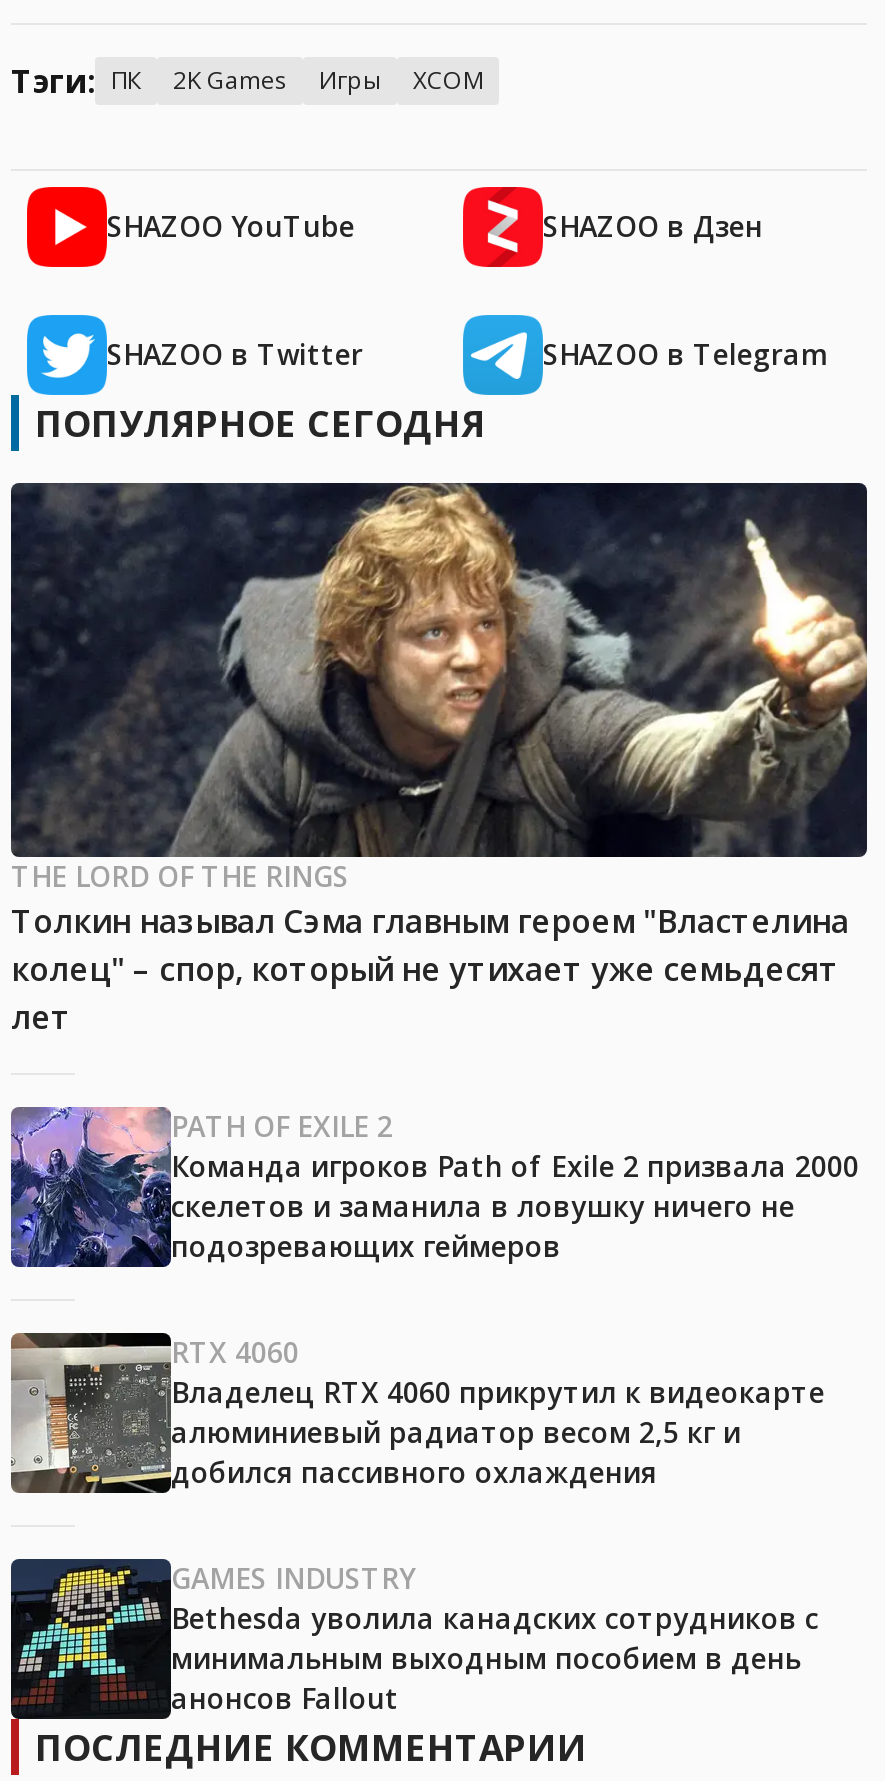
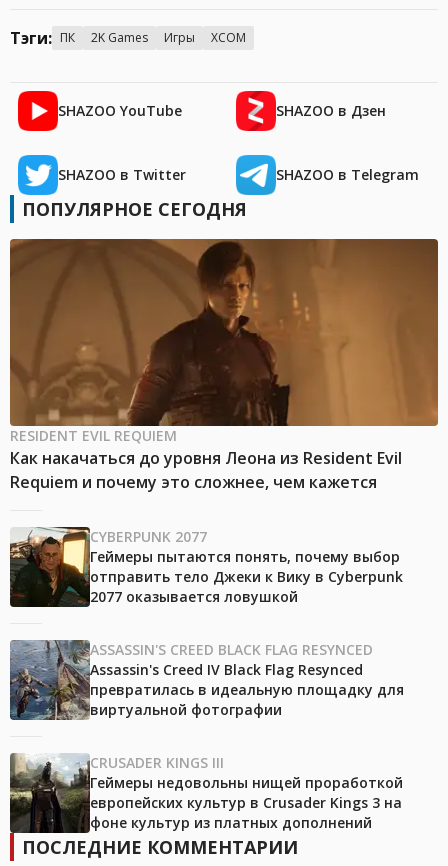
[9,481,869,1039] [image] | THE LORD OF THE RINGS | Толкин называл Сэма главным героем "Властелина | колец" – спор, который не утихает уже семьдесят | лет -> [9,238,439,493] [image] | RESIDENT EVIL REQUIEM | Как накачаться до уровня Леона из Resident Evil | Requiem и почему это сложнее, чем кажется
[9,1107,859,1269] [image] | PATH OF EXILE 2 | Команда игроков Path of Exile 2 призвала 2000 | скелетов и заманила в ловушку ничего не | подозревающих геймеров -> [9,526,403,608] [image] | CYBERPUNK 2077 | Геймеры пытаются понять, почему выбор | отправить тело Джеки к Вику в Cyberpunk | 2077 оказывается ловушкой
[11,1333,825,1495] [image] | RTX 4060 | Владелец RTX 4060 прикрутил к видеокарте | алюминиевый радиатор весом 2,5 кг и | добился пассивного охлаждения -> [10,639,404,721] [image] | ASSASSIN'S CREED BLACK FLAG RESYNCED | Assassin's Creed IV Black Flag Resynced | превратилась в идеальную площадку для | виртуальной фотографии
[11,1557,819,1717] [image] | GAMES INDUSTRY | Bethesda уволила канадских сотрудников с | минимальным выходным пособием в день | анонсов Fallout -> [9,753,403,832] [image] | CRUSADER KINGS III | Геймеры недовольны нищей проработкой | европейских культур в Crusader Kings 3 на | фоне культур из платных дополнений

